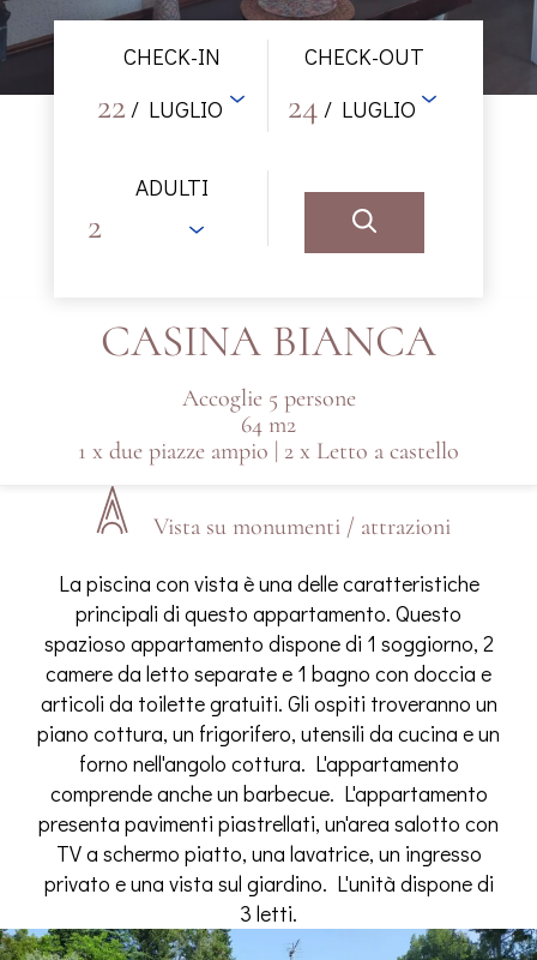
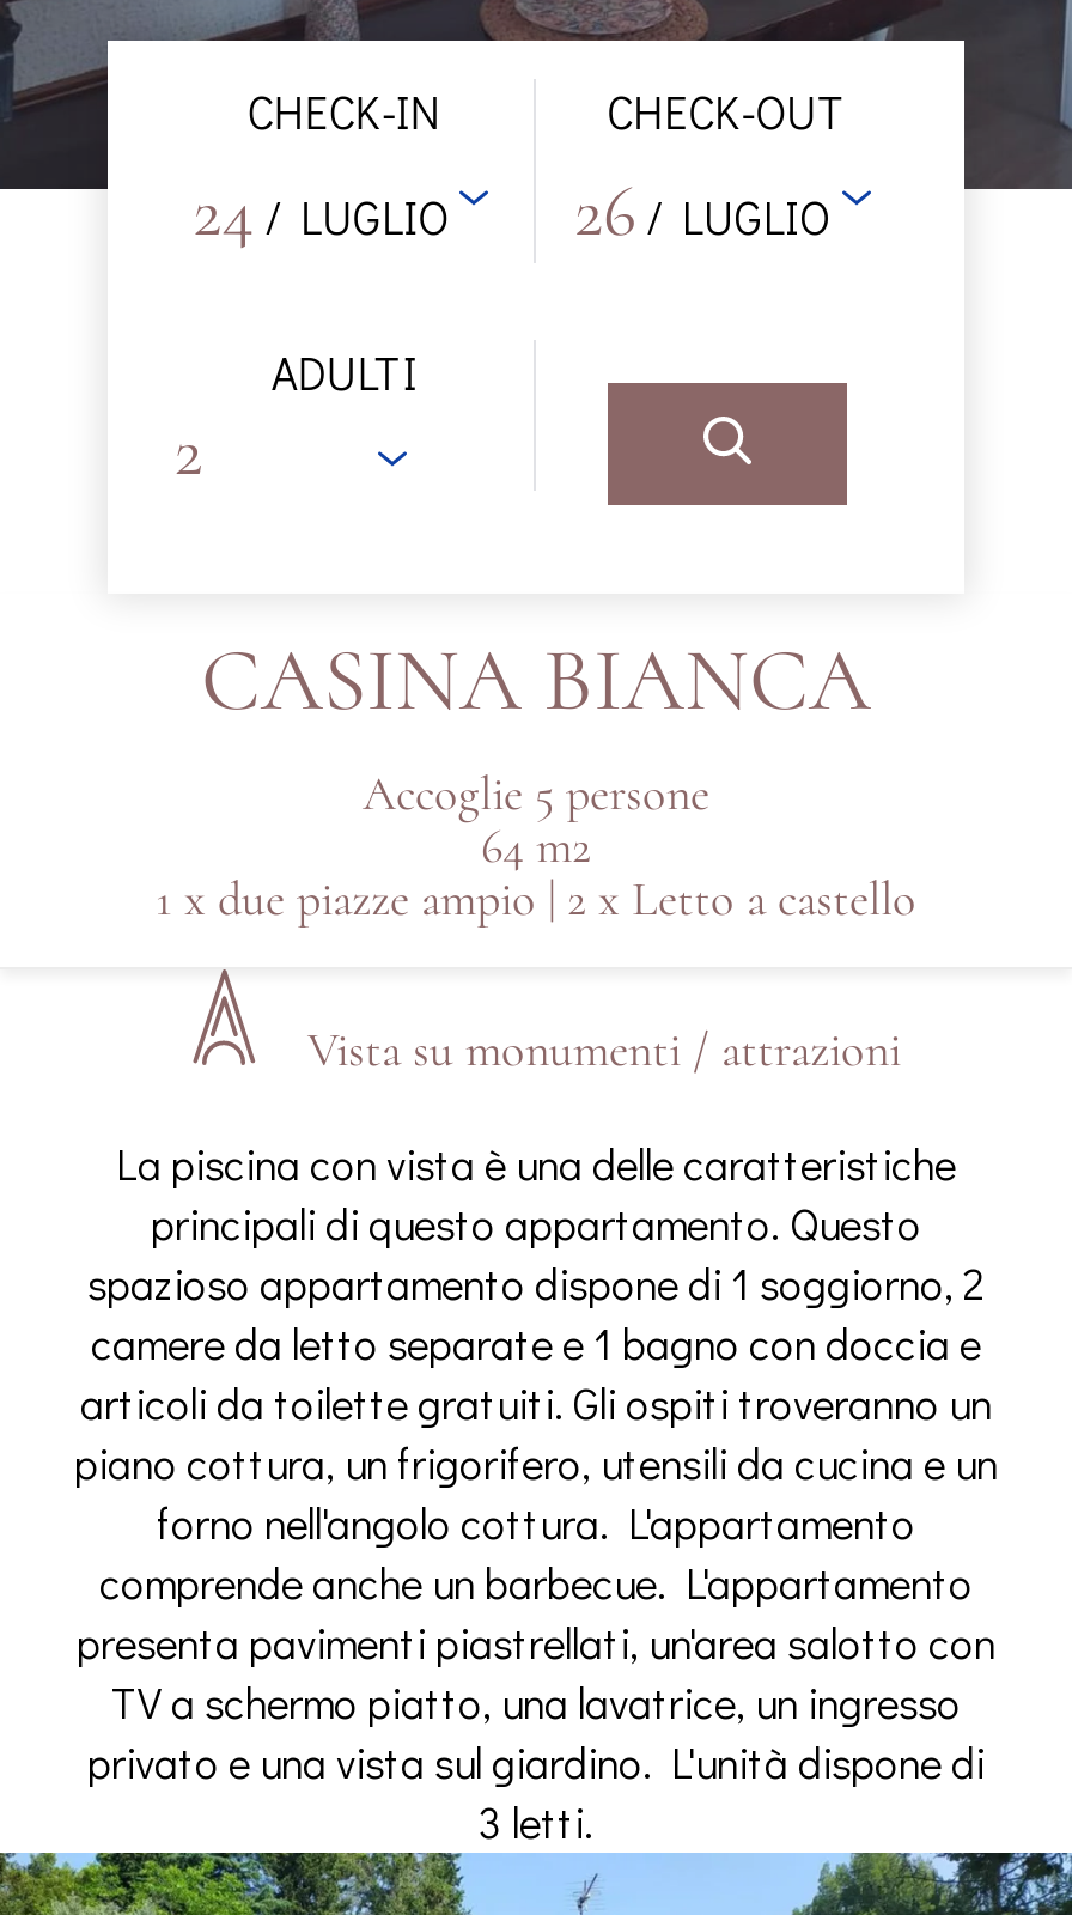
[97,84,223,128] 22 / LUGLIO -> [193,168,449,256] 24 / LUGLIO
[288,84,416,128] 24 / LUGLIO -> [574,168,830,256] 26 / LUGLIO

